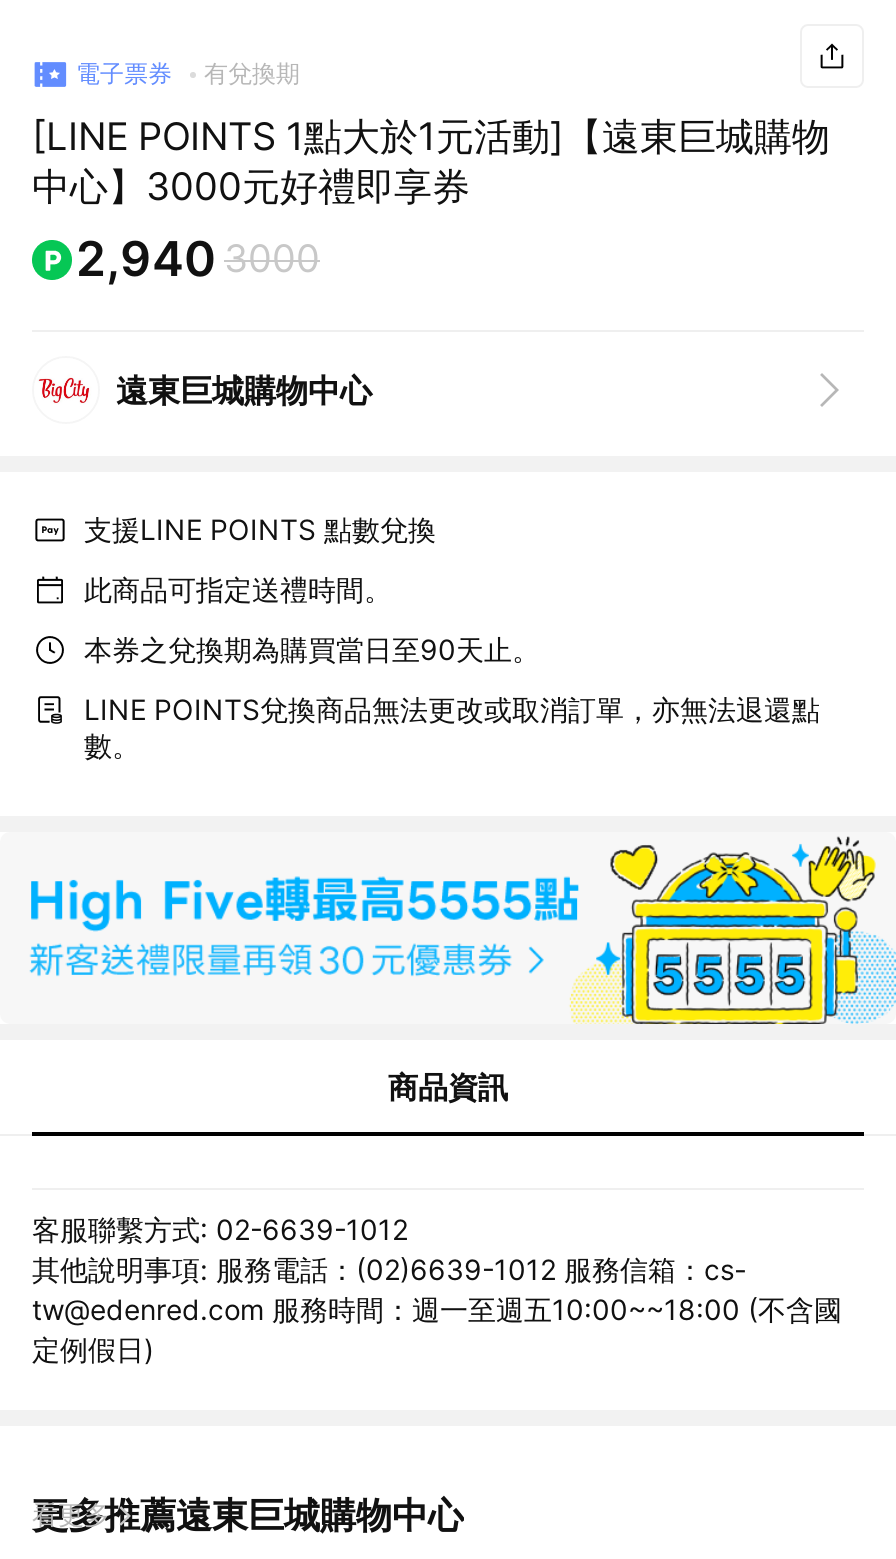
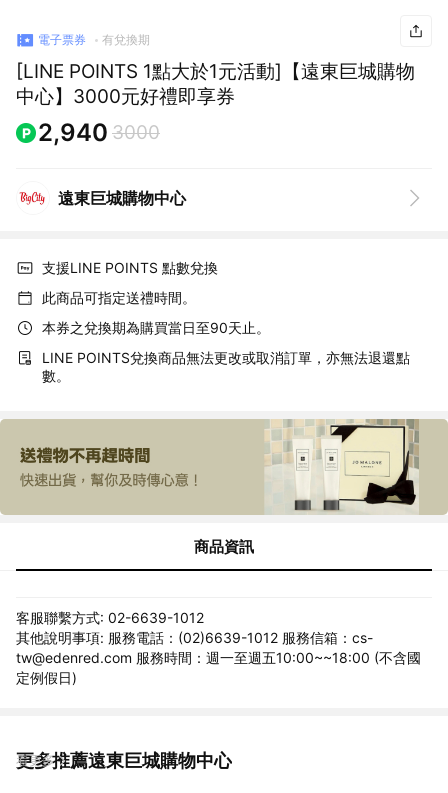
[6,832,890,1026] [image] -> [3,418,445,515] [image]

